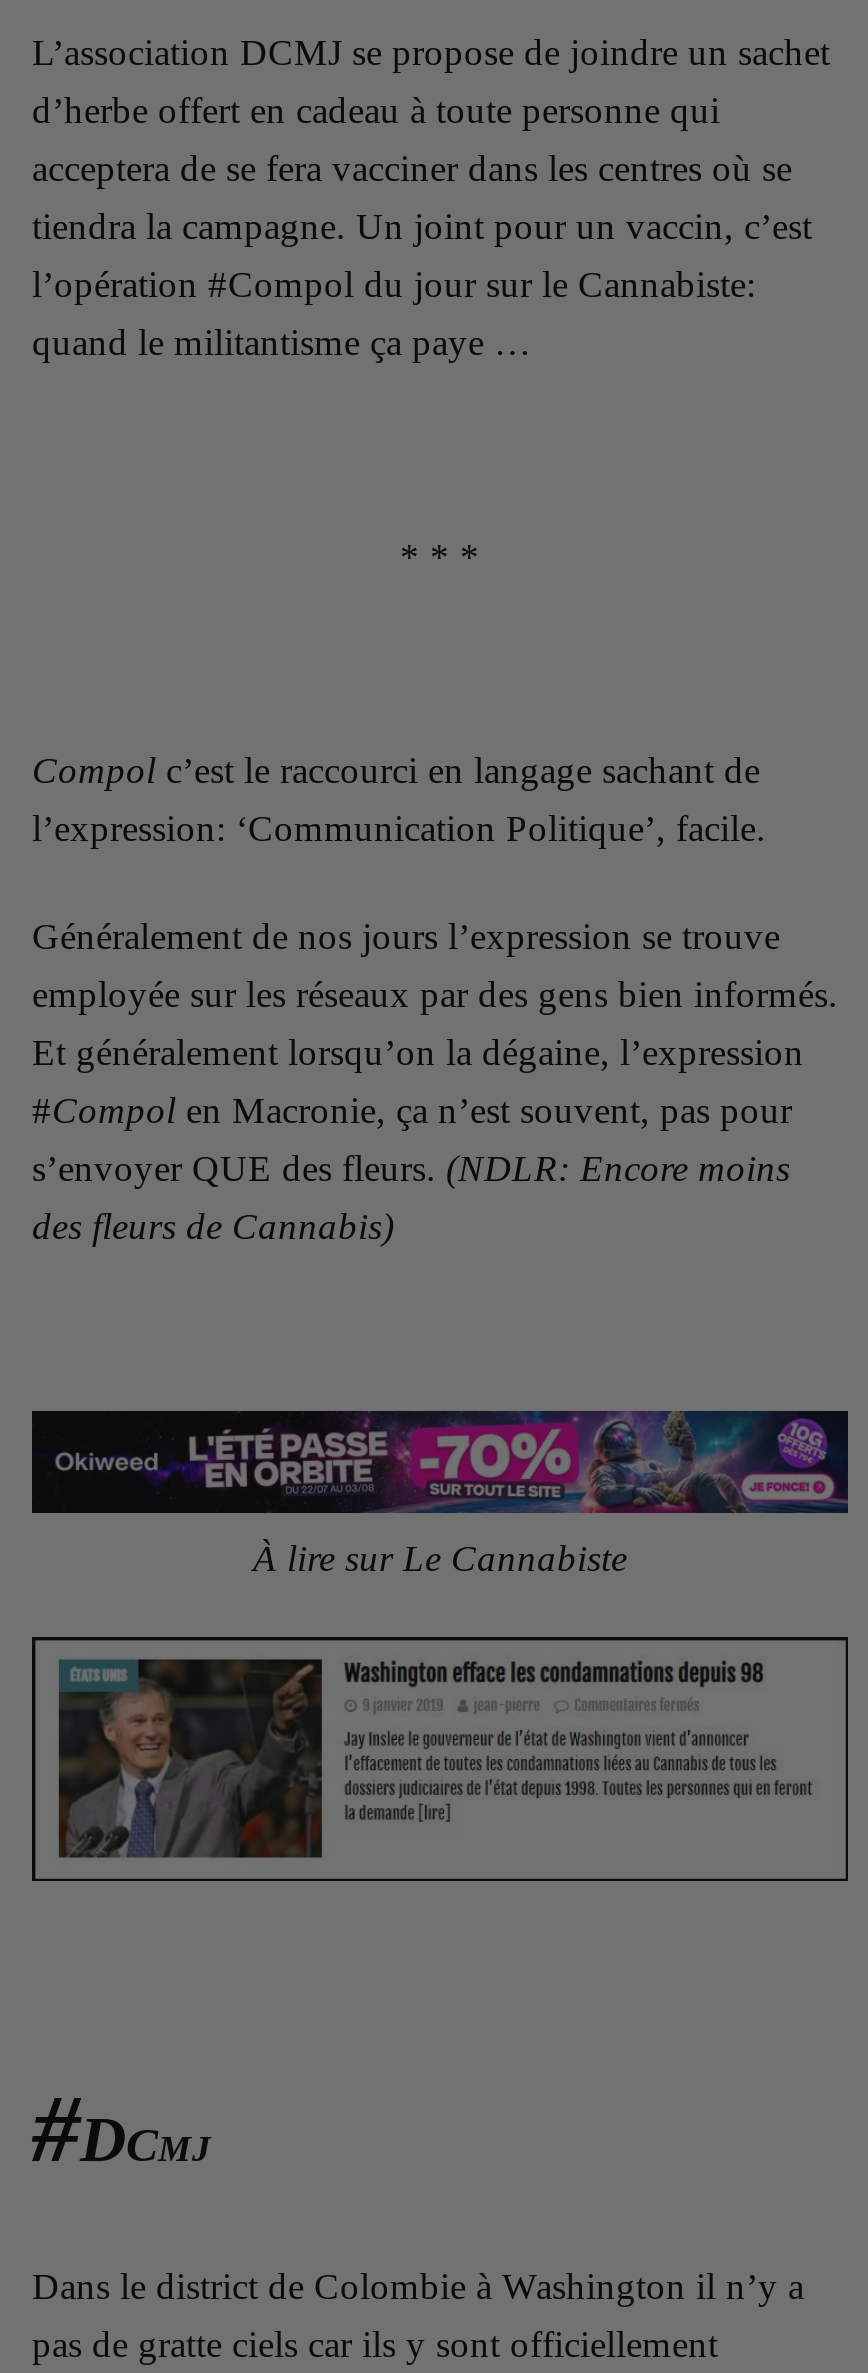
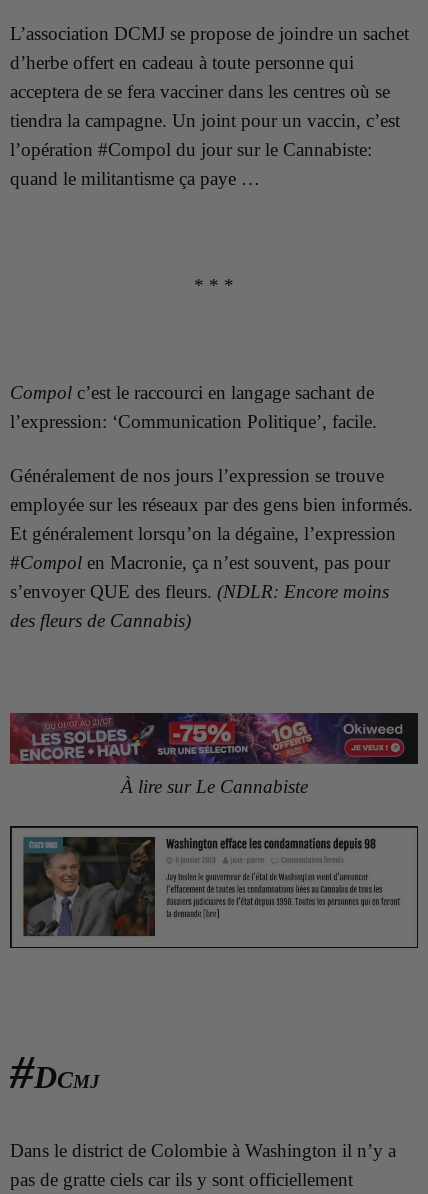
[30,1409,850,1515] [image] -> [9,712,419,765] [image]

